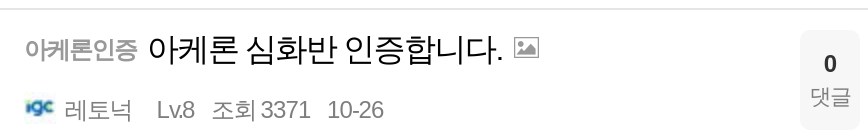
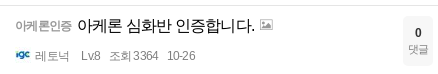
[156,96,384,124] Lv.8 조회 3371 10-26 -> [81,49,195,63] Lv.8 조회 3364 10-26

